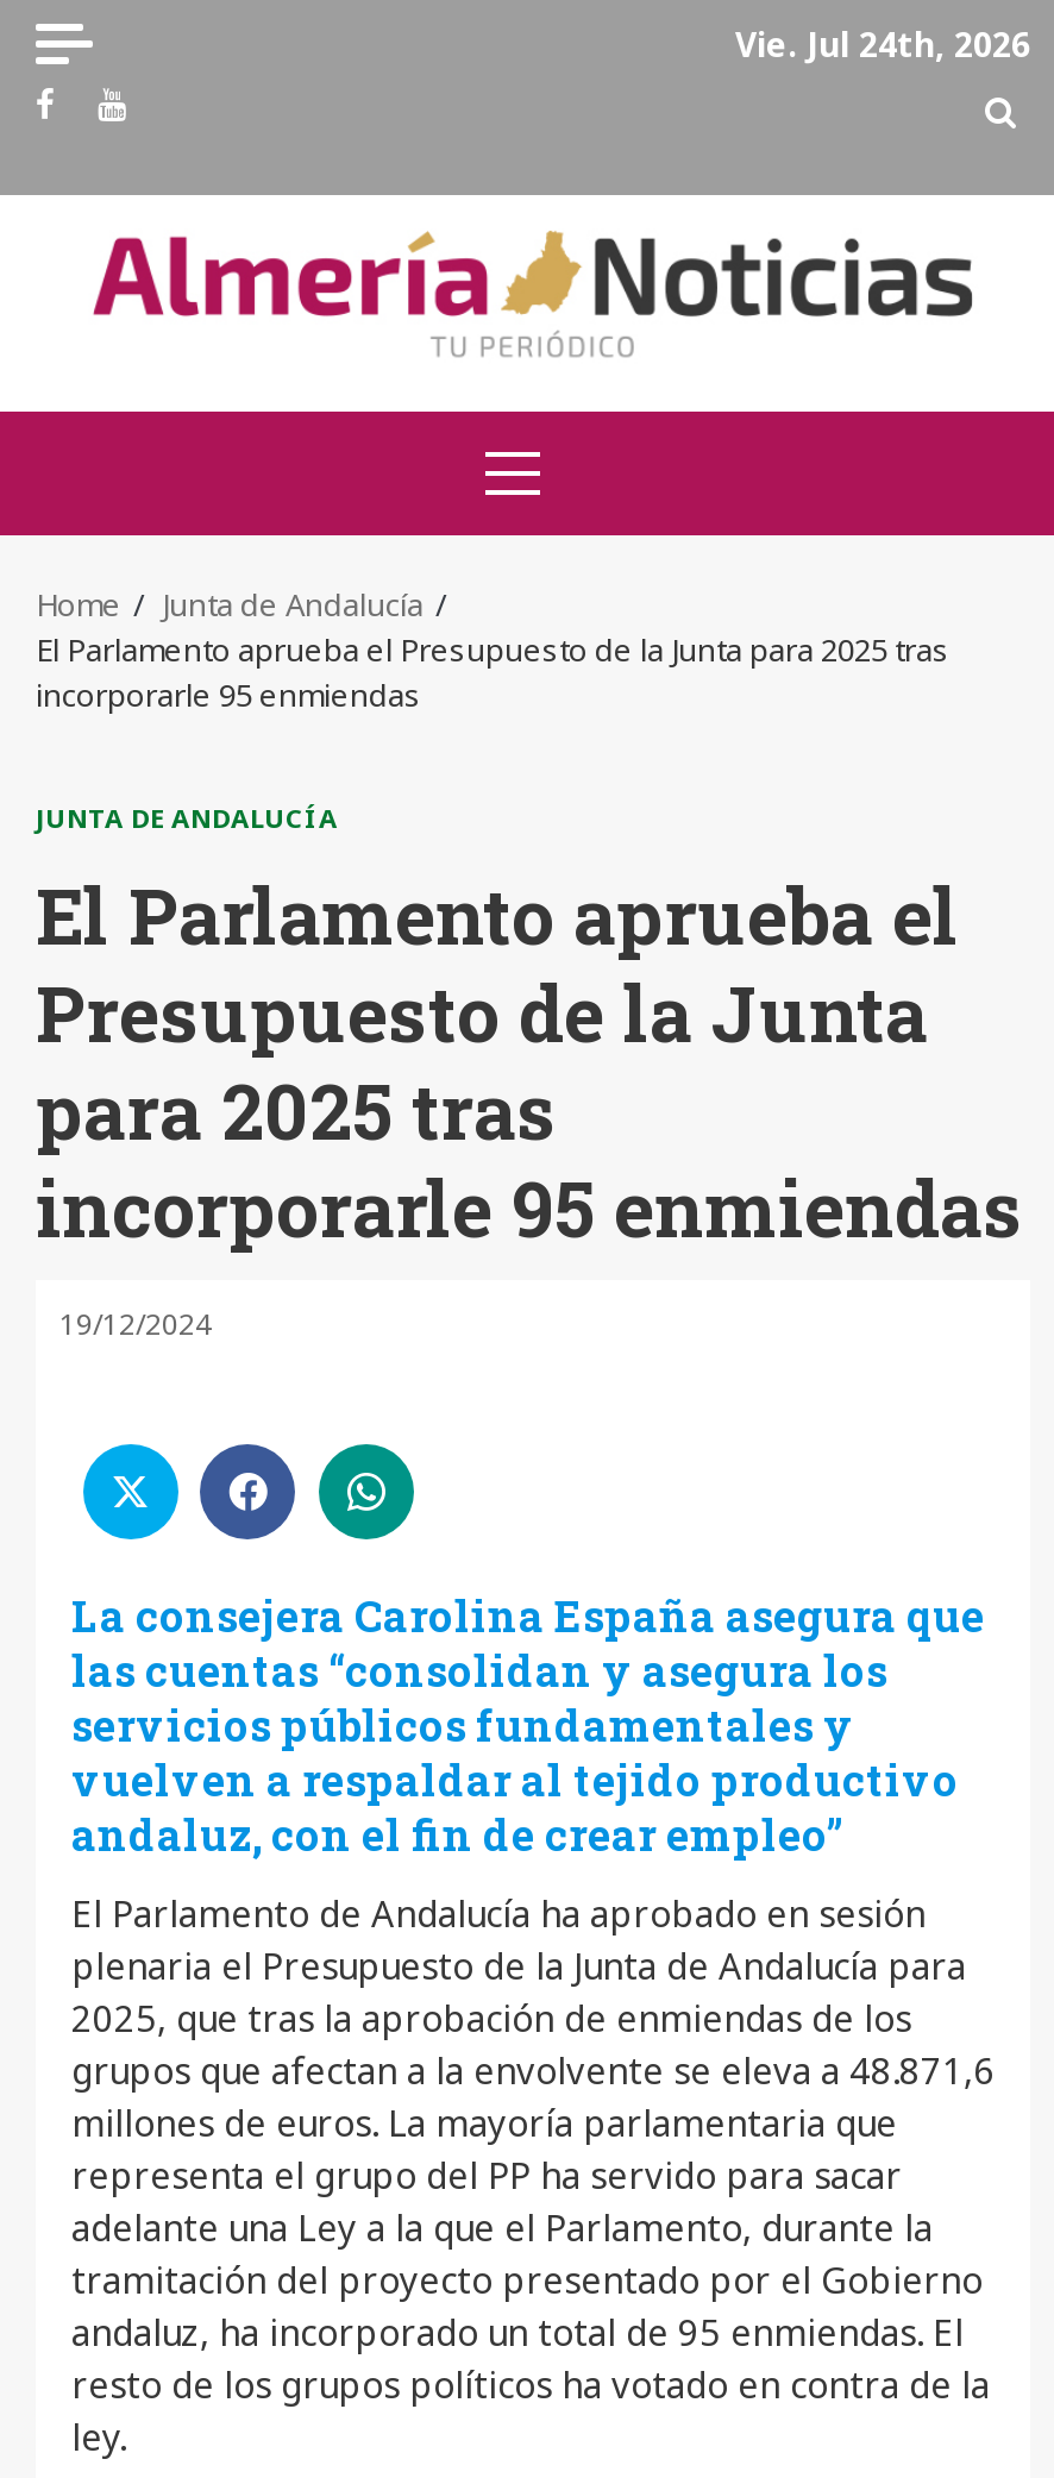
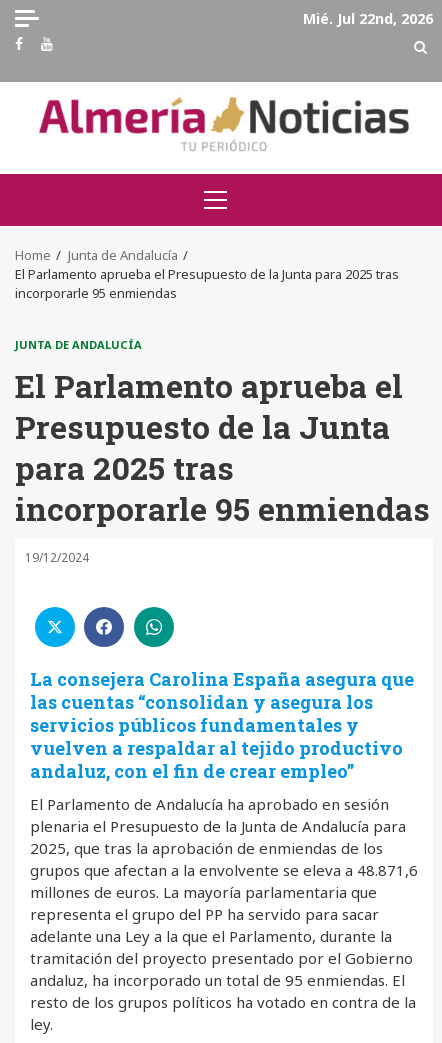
[735,20,1030,65] Vie. Jul 24th, 2026 -> [303,8,433,27] Mié. Jul 22nd, 2026

